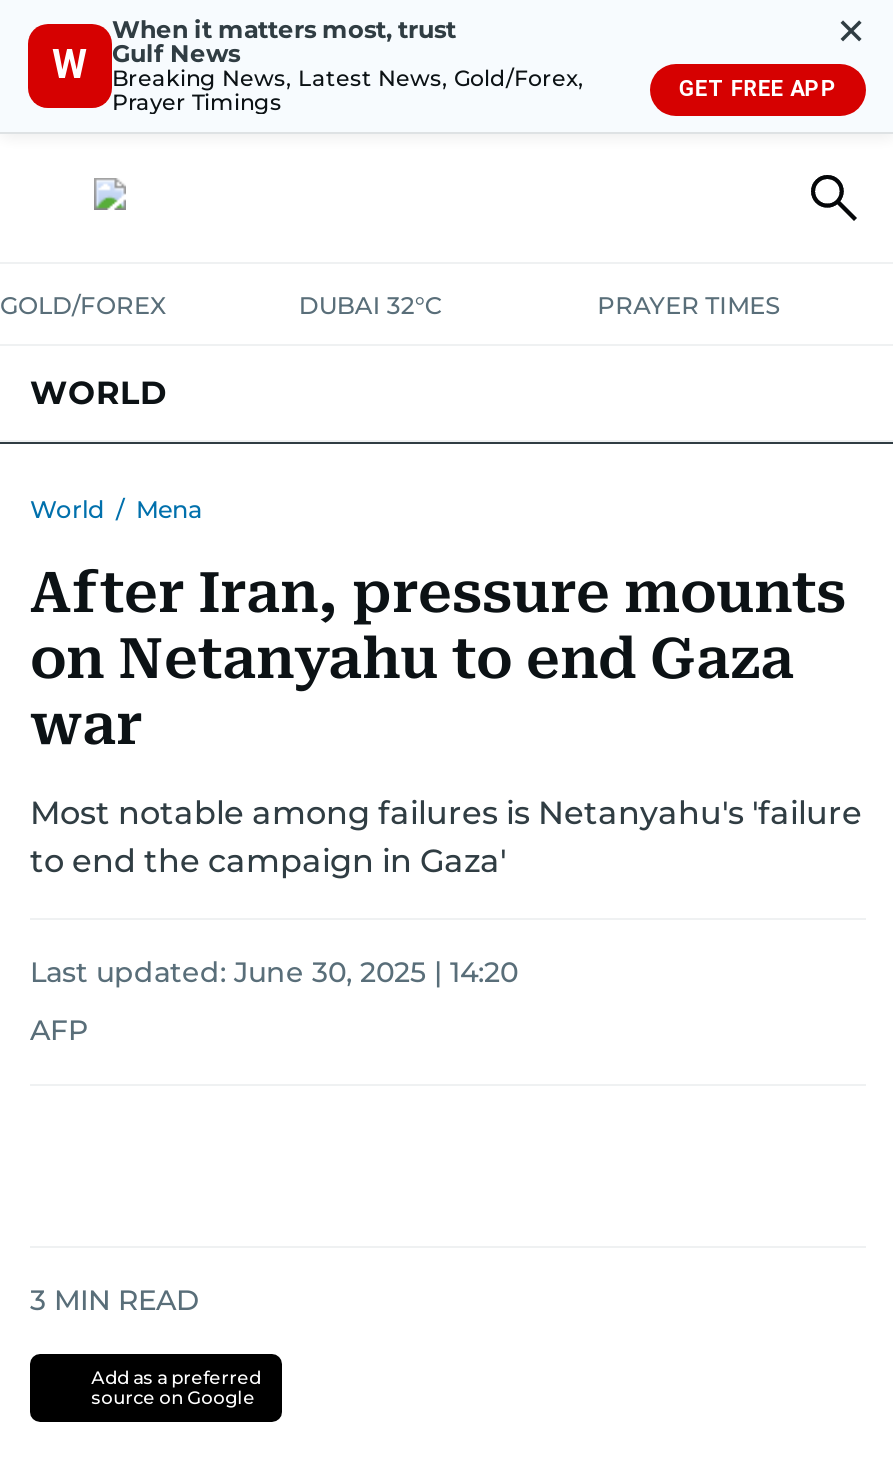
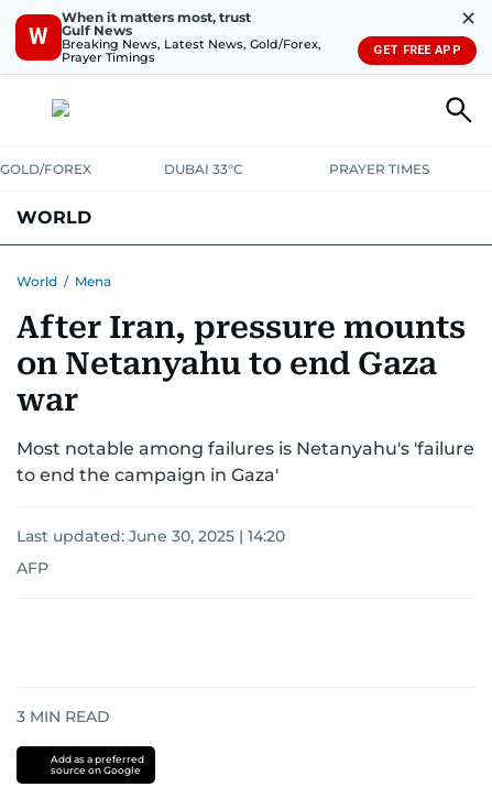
[299,290,443,320] DUBAI 32°C -> [164,161,244,177] DUBAI 33°C

